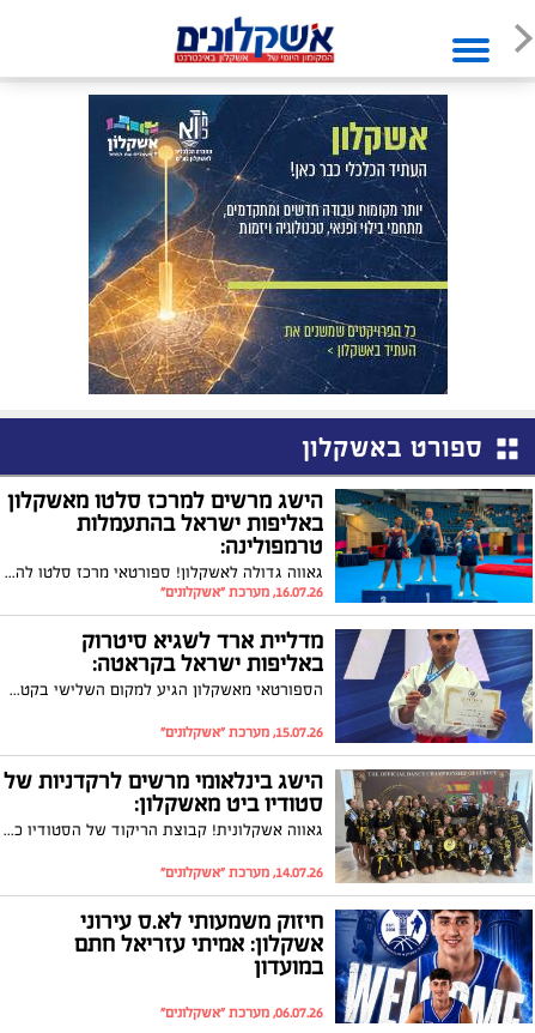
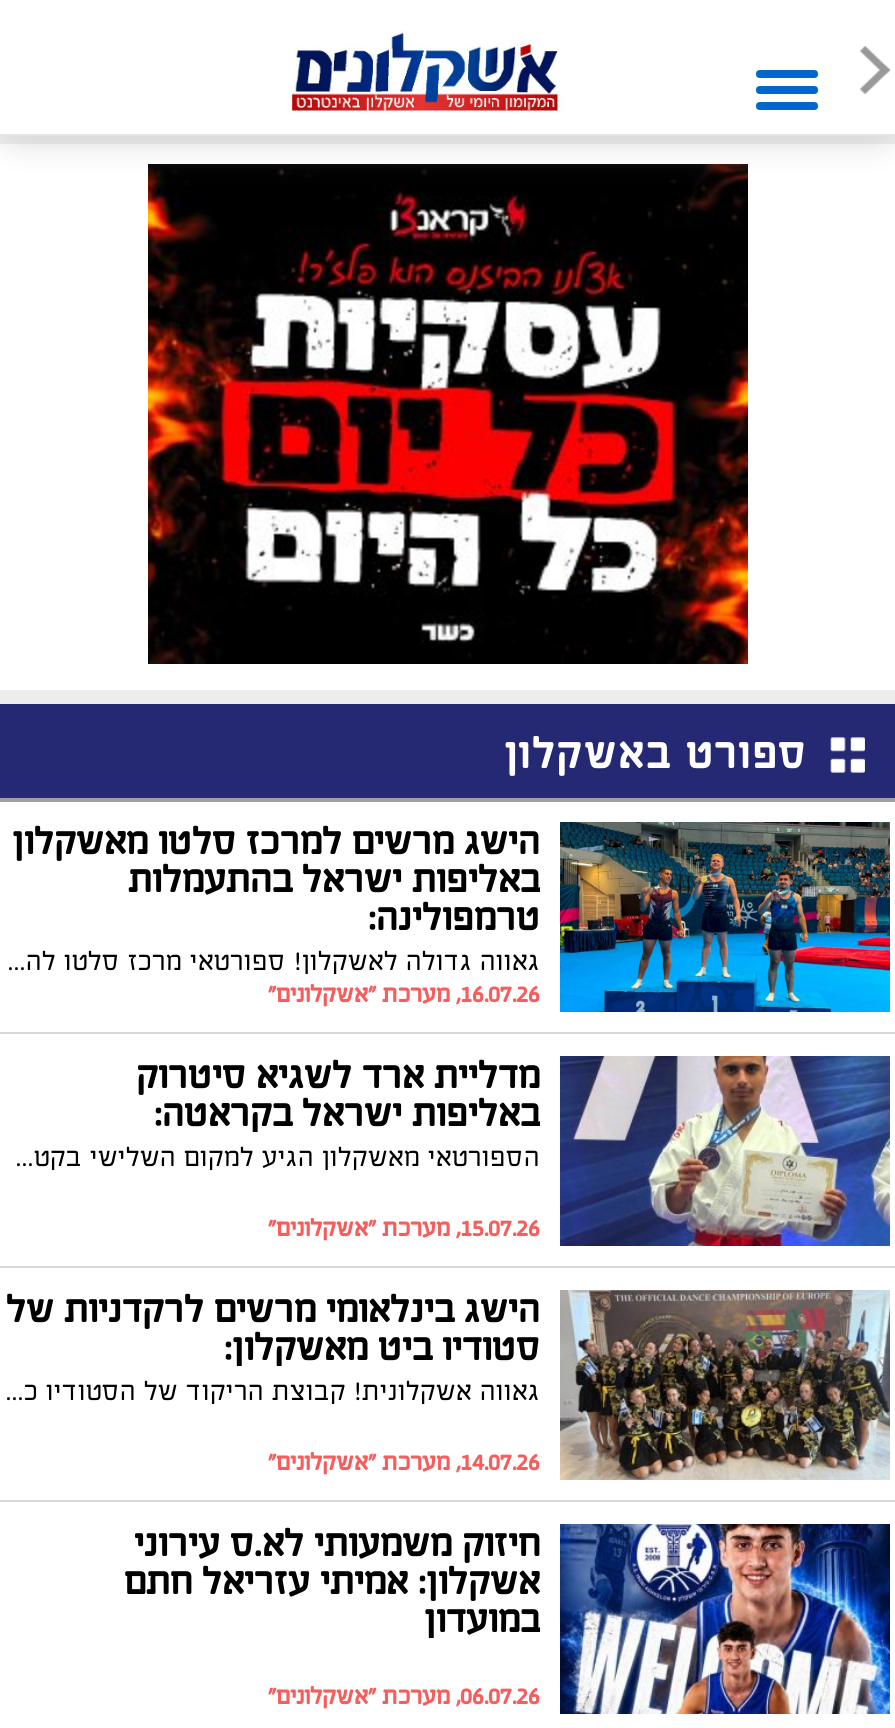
[87,93,449,395] [image] -> [146,164,750,666] [image]

